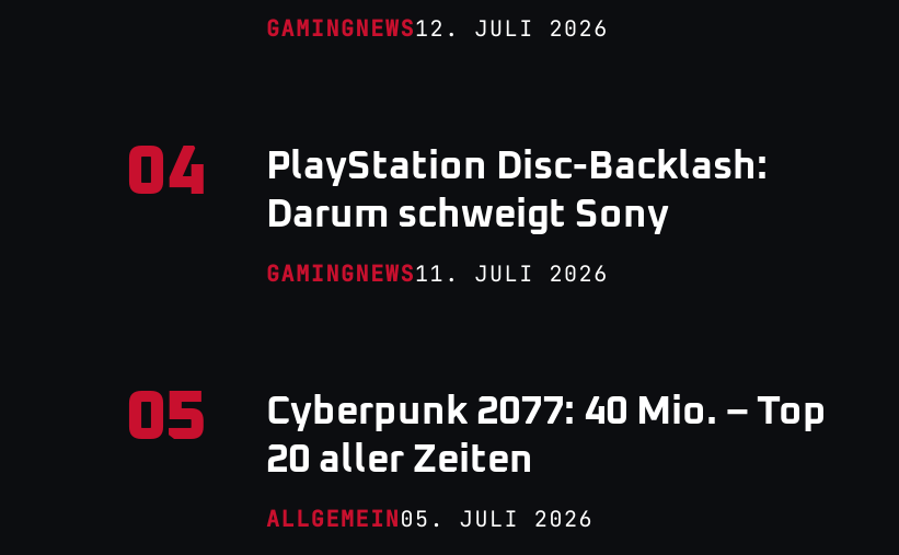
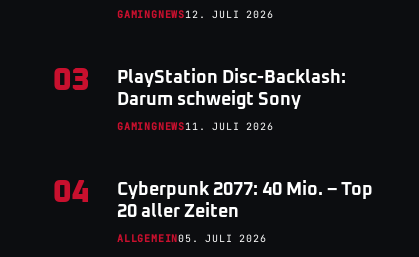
[126,139,768,209] 04 PlayStation Disc-Backlash: -> [53,65,346,97] 03 PlayStation Disc-Backlash:
[126,384,827,454] 05 Cyberpunk 2077: 40 Mio. – Top -> [53,177,373,209] 04 Cyberpunk 2077: 40 Mio. – Top

